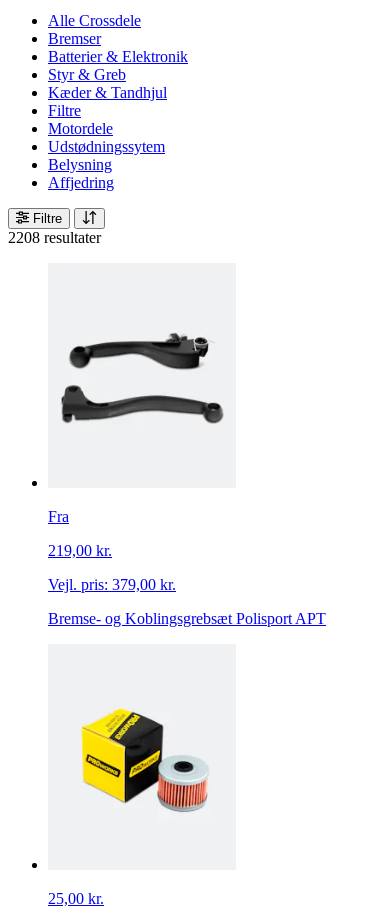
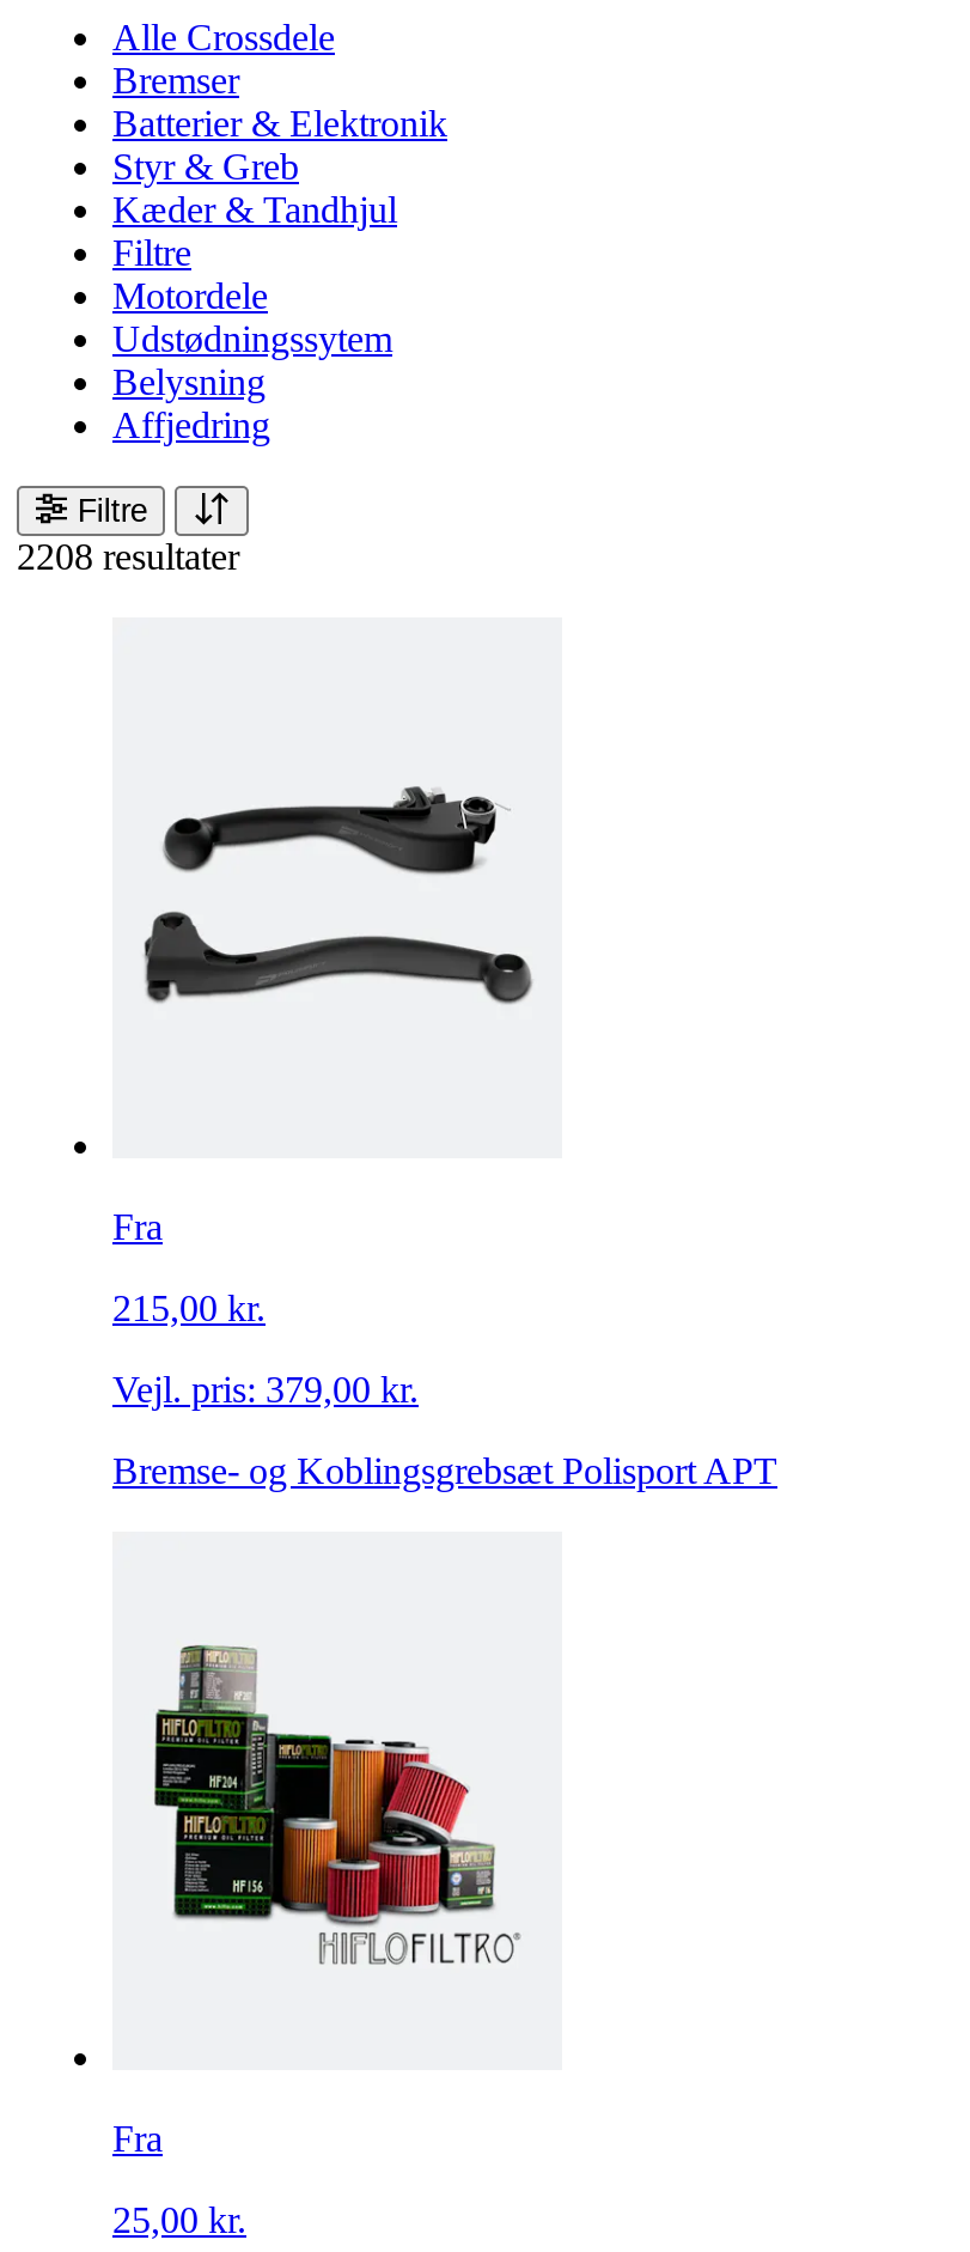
[48,542,112,559] 219,00 kr. -> [112,1286,266,1327] 215,00 kr.
none -> [112,2119,163,2160] Fra
[66,693,208,812] [image] -> [153,1644,521,1965] [image]

